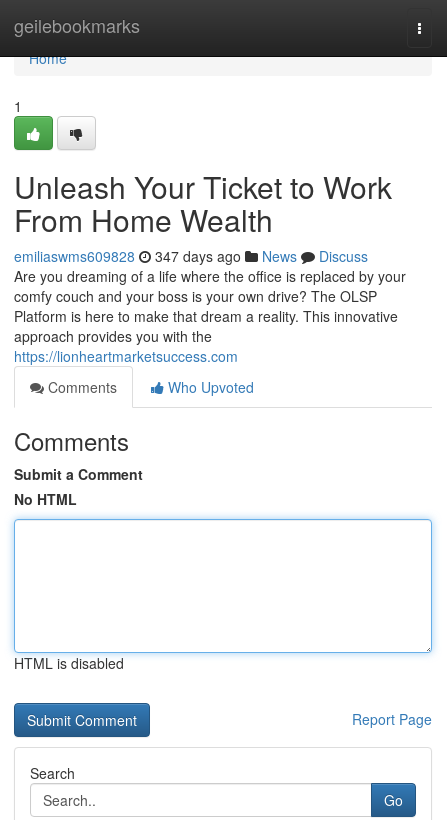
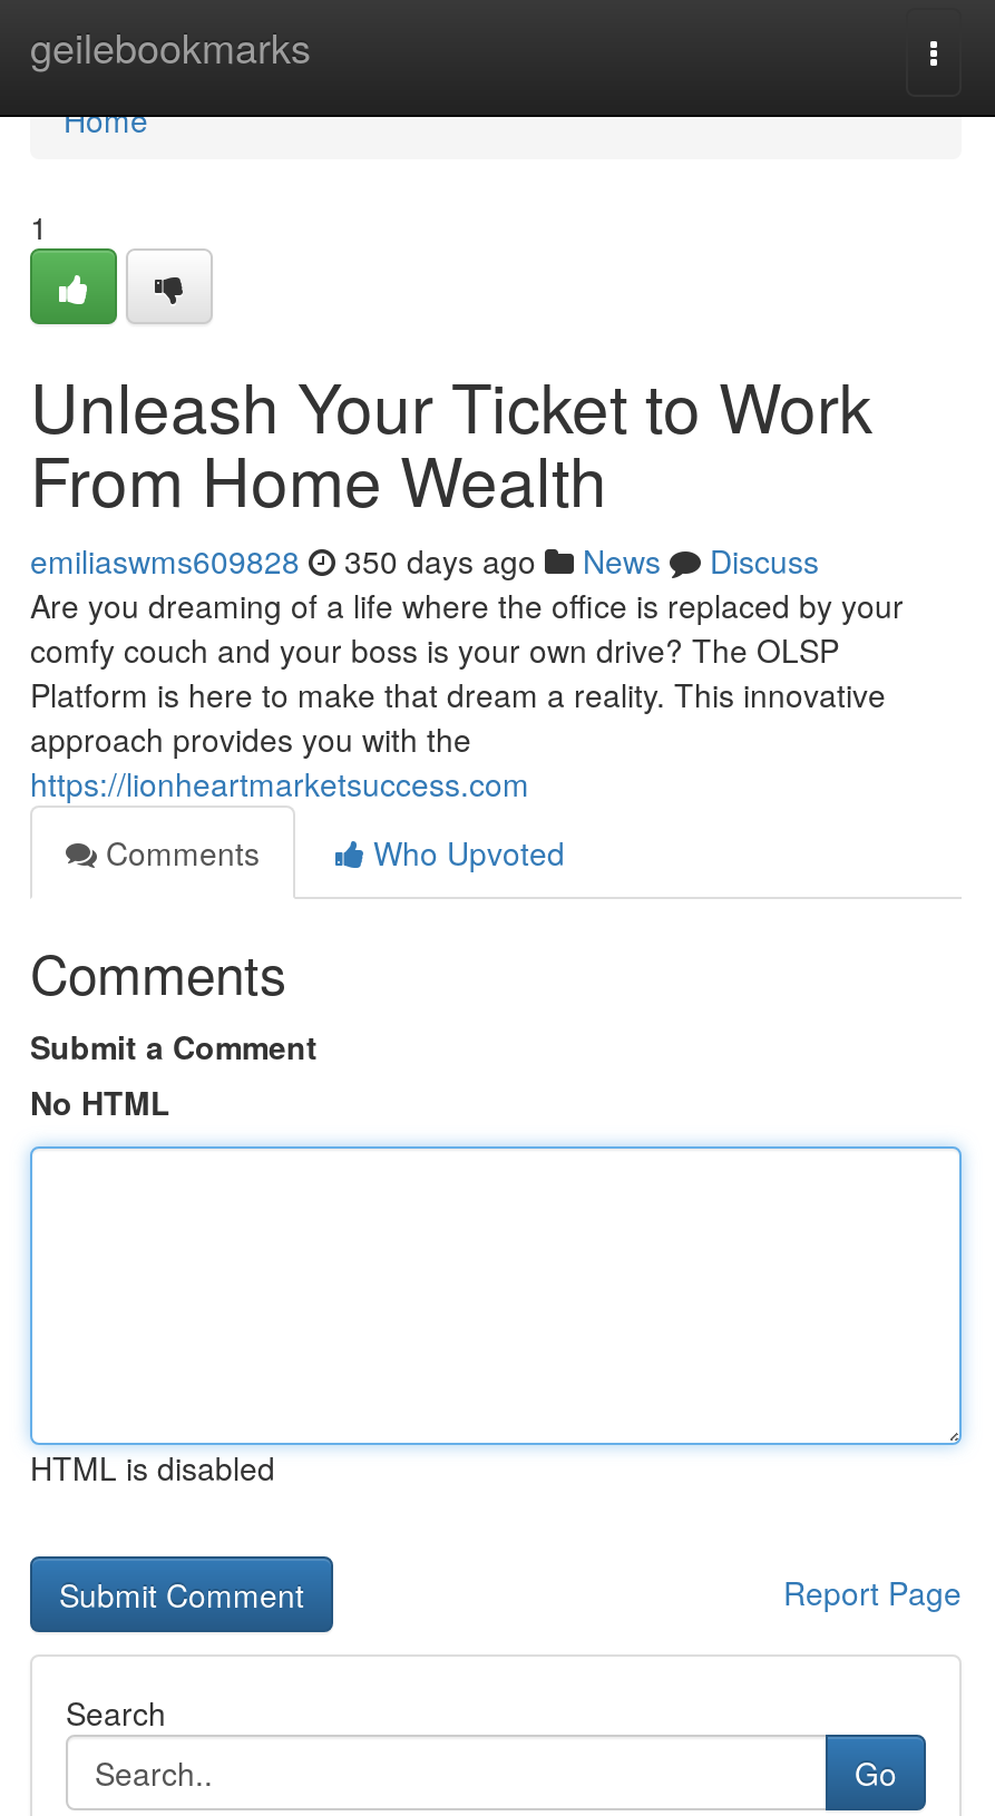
[14,246,368,266] emiliaswms609828 347 days ago News Discuss -> [30,538,819,583] emiliaswms609828 350 days ago News Discuss

